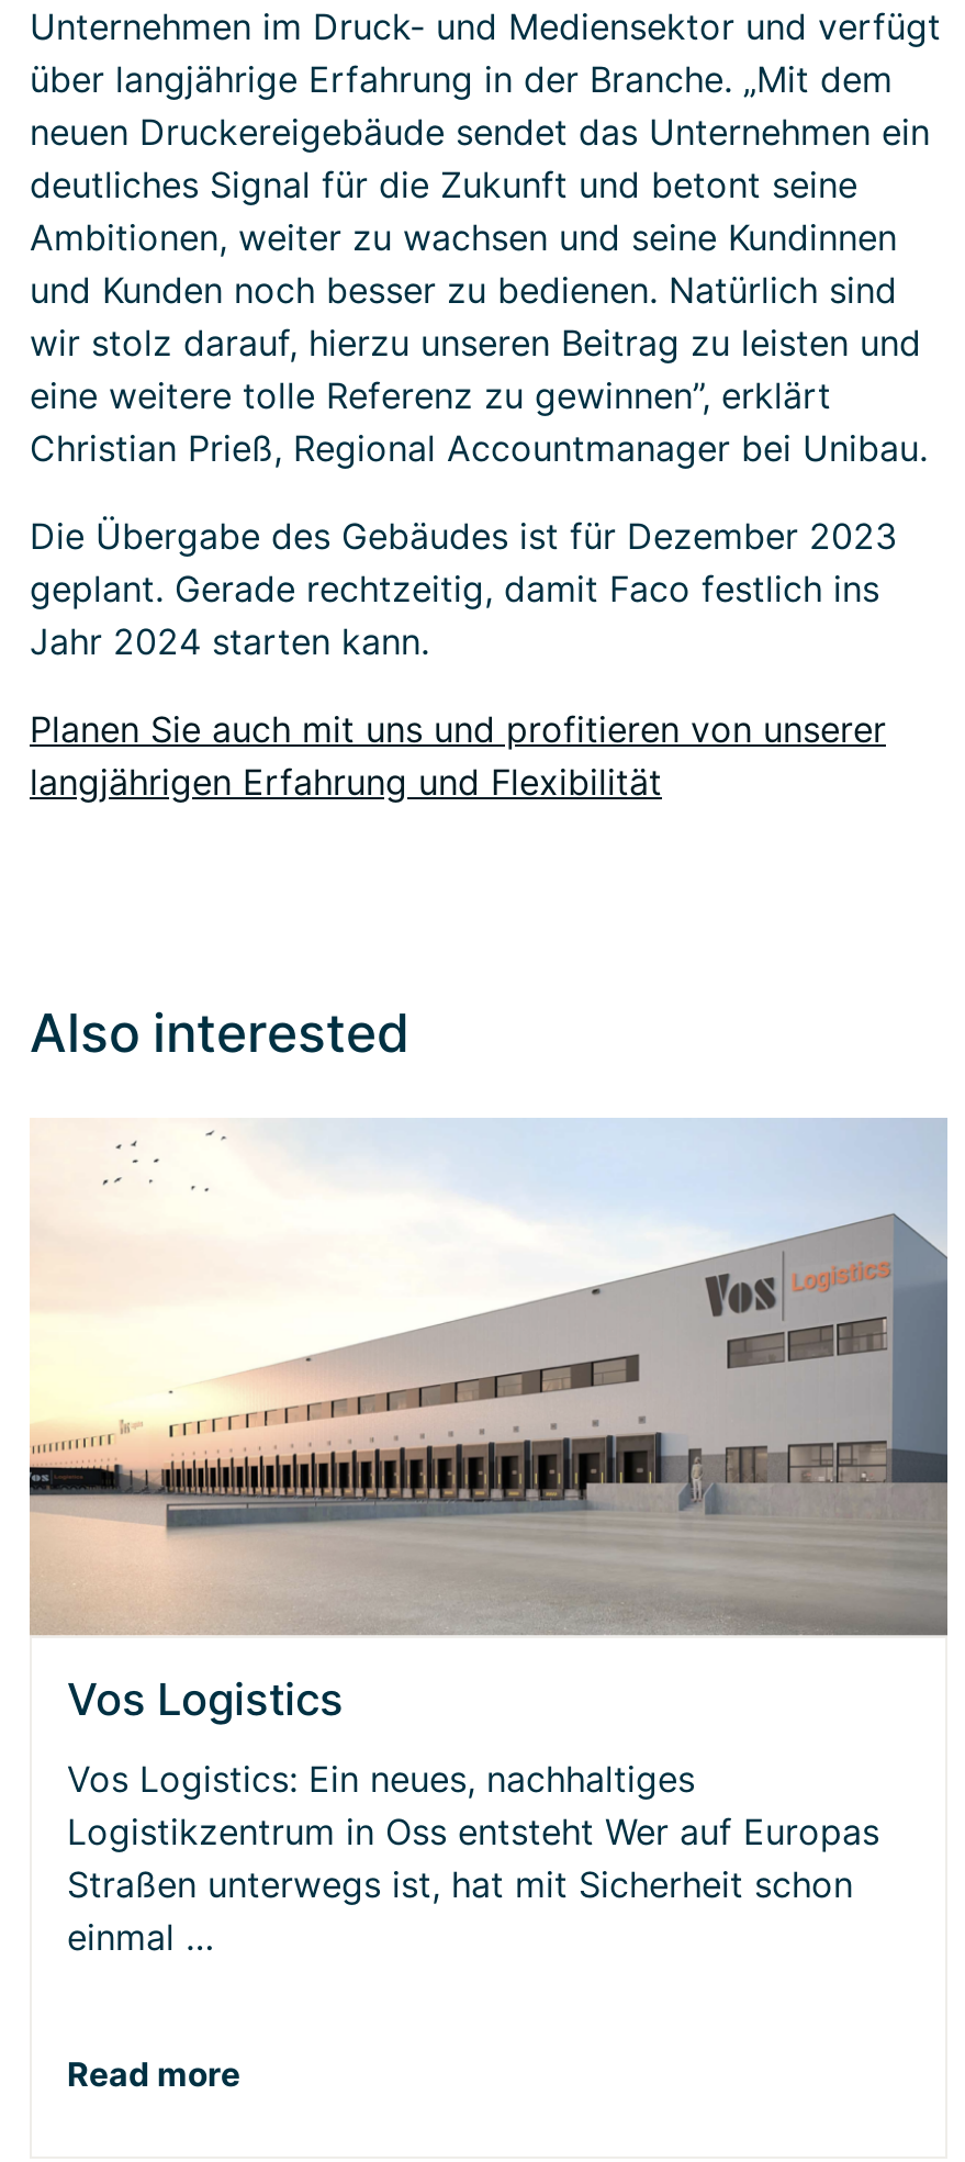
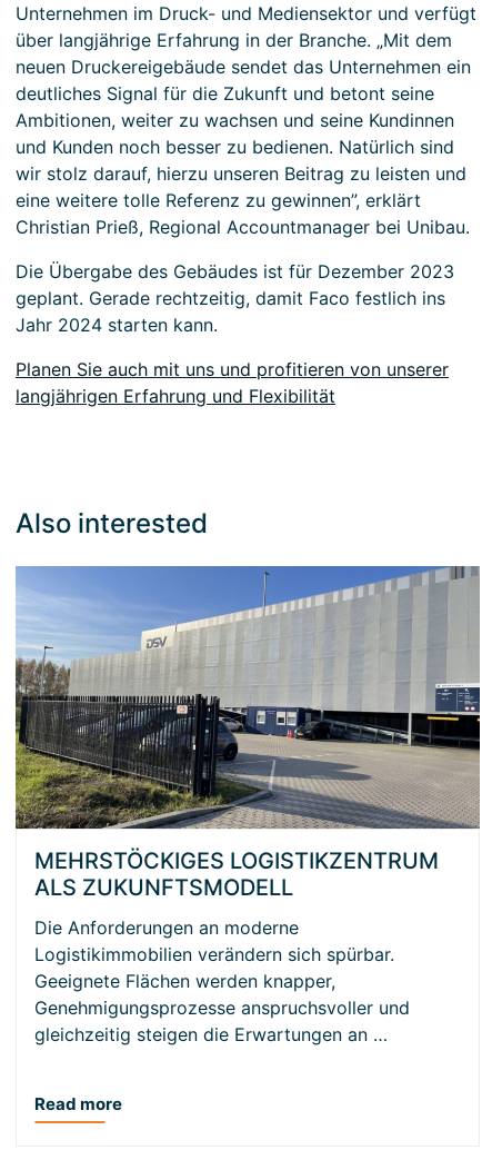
[27,1118,950,1725] [image] | Vos Logistics -> [14,565,481,900] [image] | MEHRSTÖCKIGES LOGISTIKZENTRUM | ALS ZUKUNFTSMODELL
[67,1756,879,1958] Vos Logistics: Ein neues, nachhaltiges | Logistikzentrum in Oss entsteht Wer auf Europas | Straßen unterwegs ist, hat mit Sicherheit schon | einmal … -> [34,916,410,1045] Die Anforderungen an moderne | Logistikimmobilien verändern sich spürbar. | Geeignete Flächen werden knapper, | Genehmigungsprozesse anspruchsvoller und | gleichzeitig steigen die Erwartungen an …

